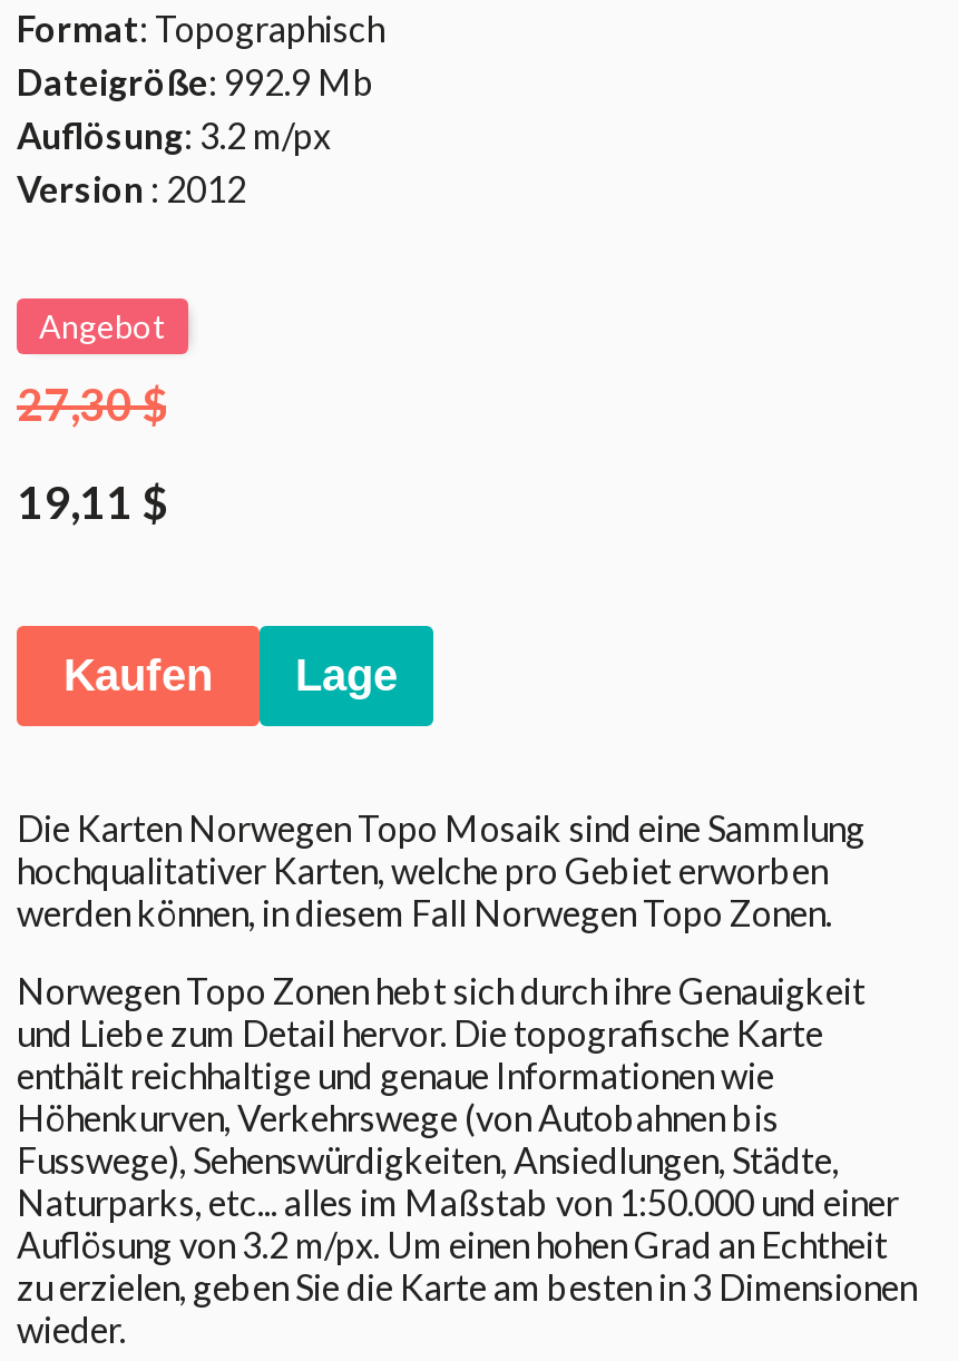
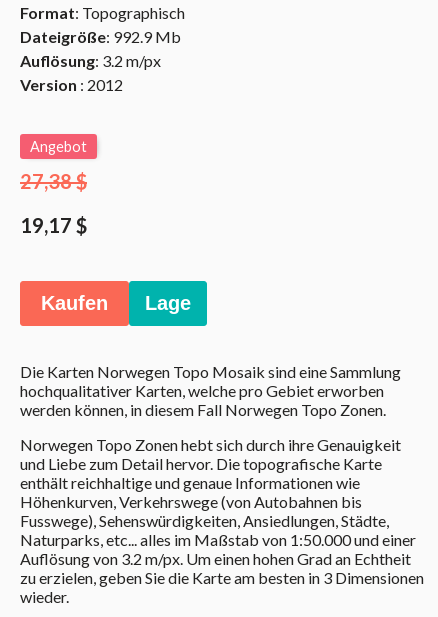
[17,376,166,430] 27,30 $ -> [20,169,87,193] 27,38 $
[17,474,166,528] 19,11 $ -> [20,213,87,237] 19,17 $

